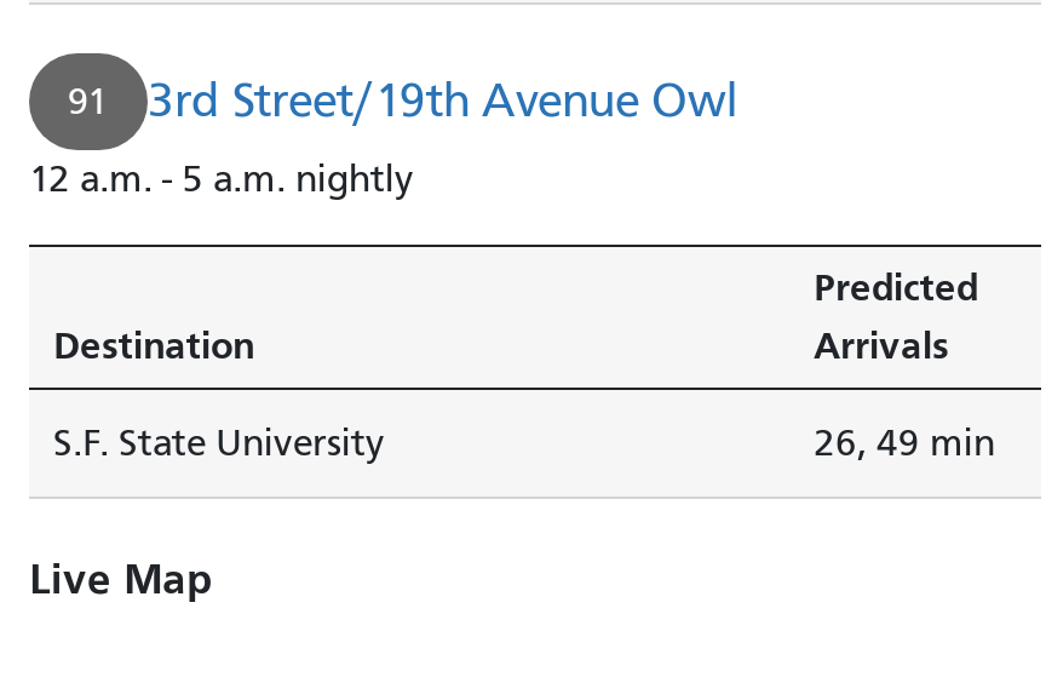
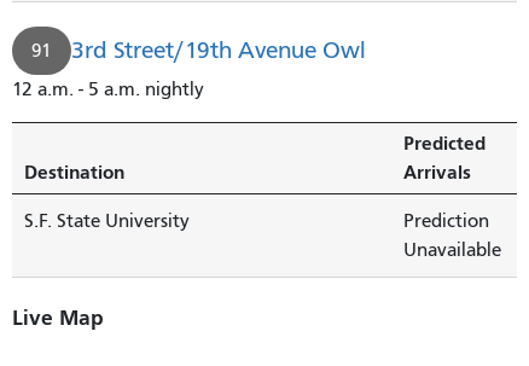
[814,420,995,464] 26, 49 min -> [403,210,501,260] Prediction | Unavailable

